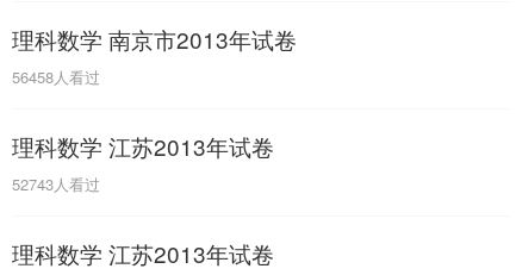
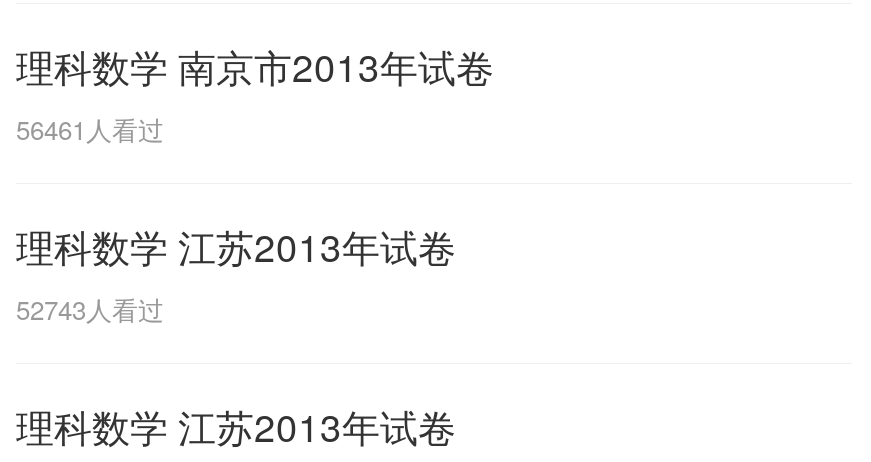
[12,65,100,88] 56458人看过 -> [16,110,164,148] 56461人看过

